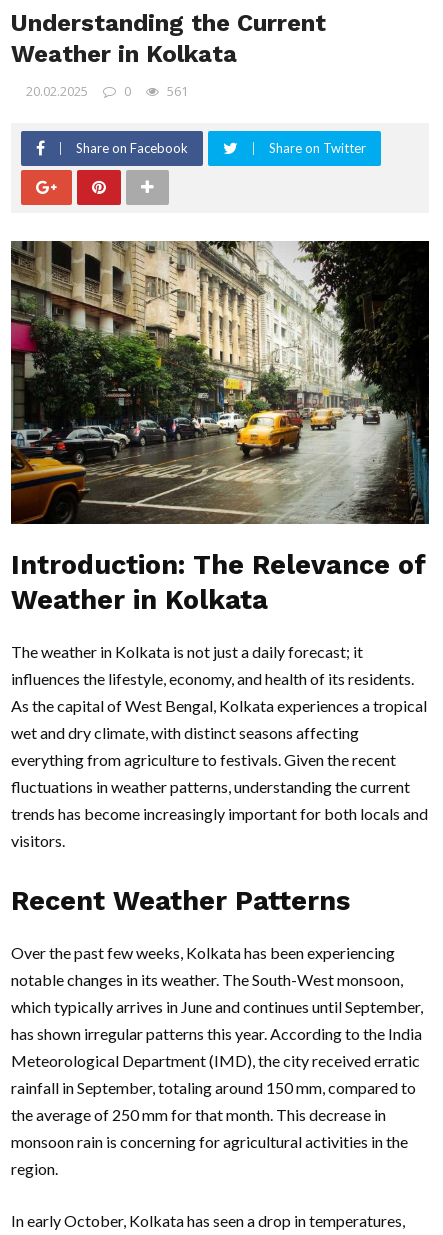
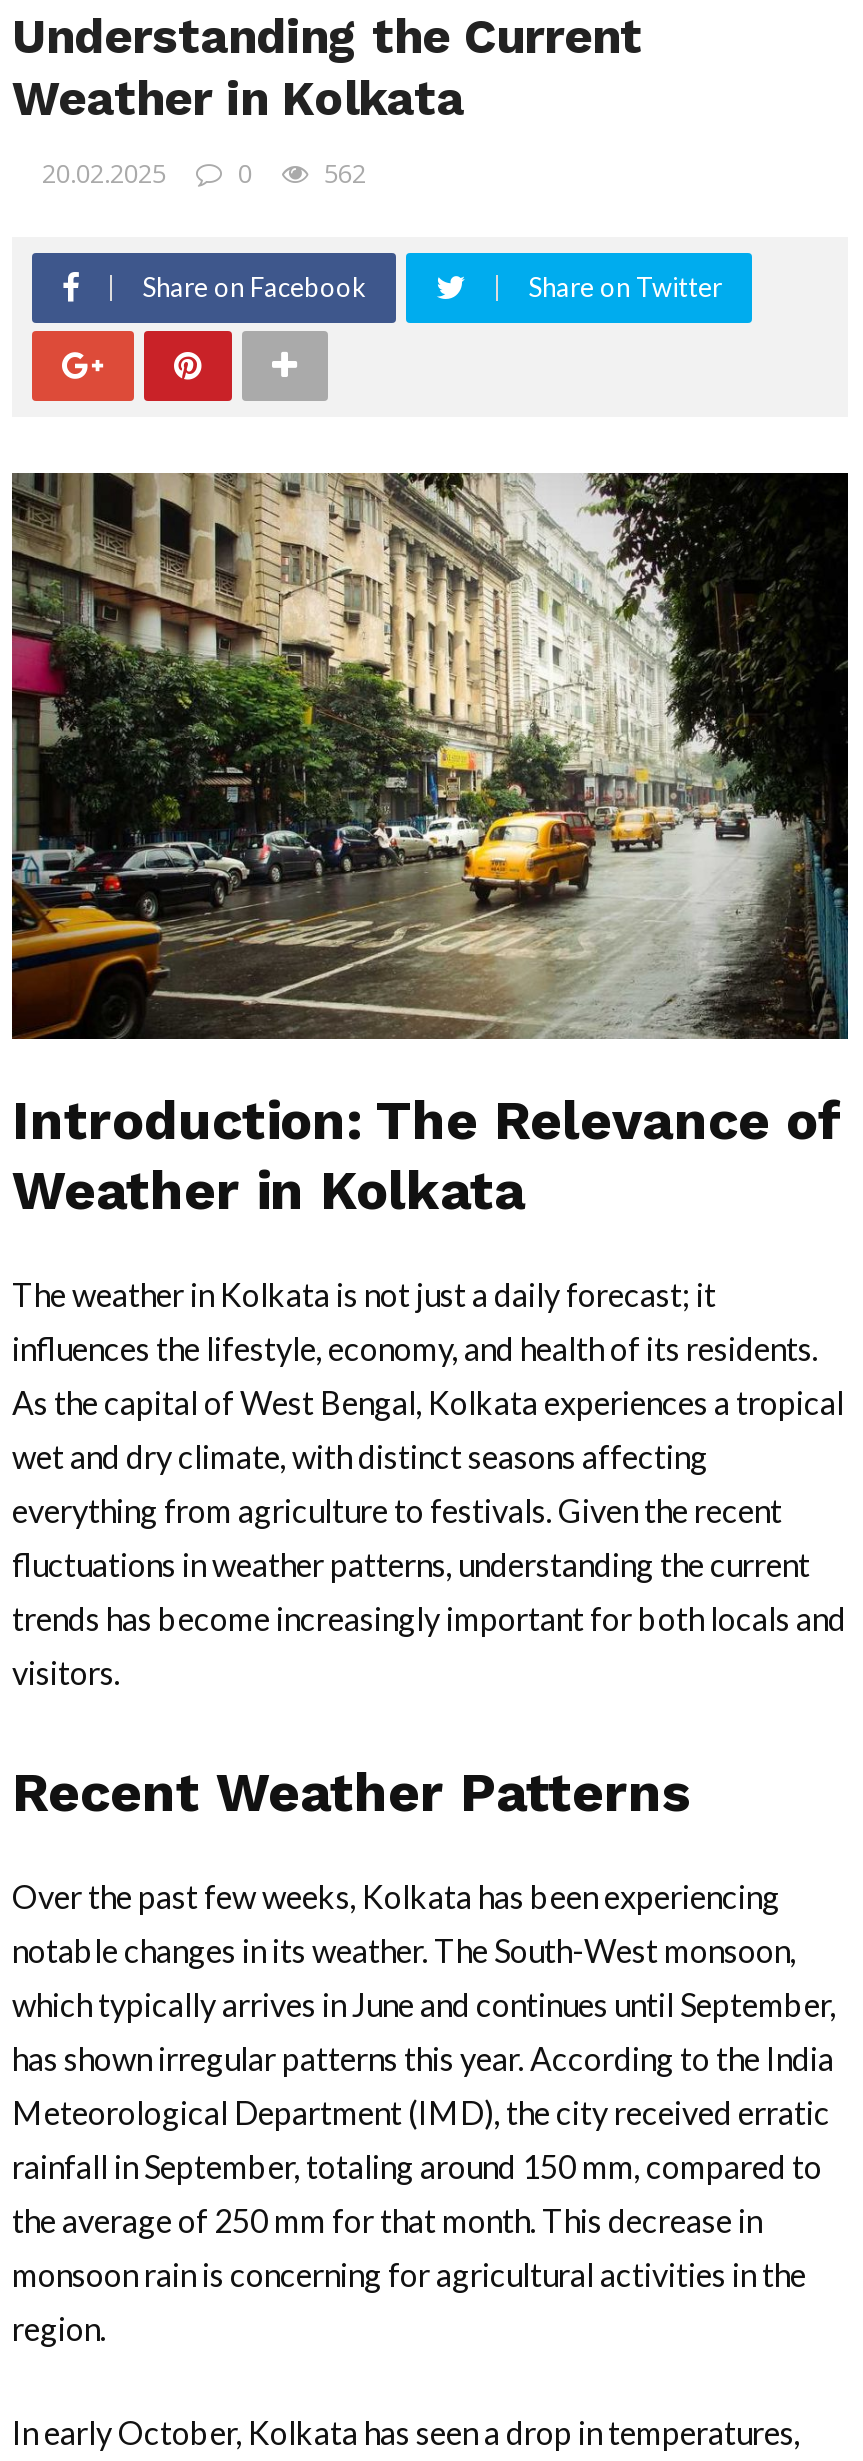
[26,82,188,100] 20.02.2025 0 561 -> [42,155,366,191] 20.02.2025 0 562

